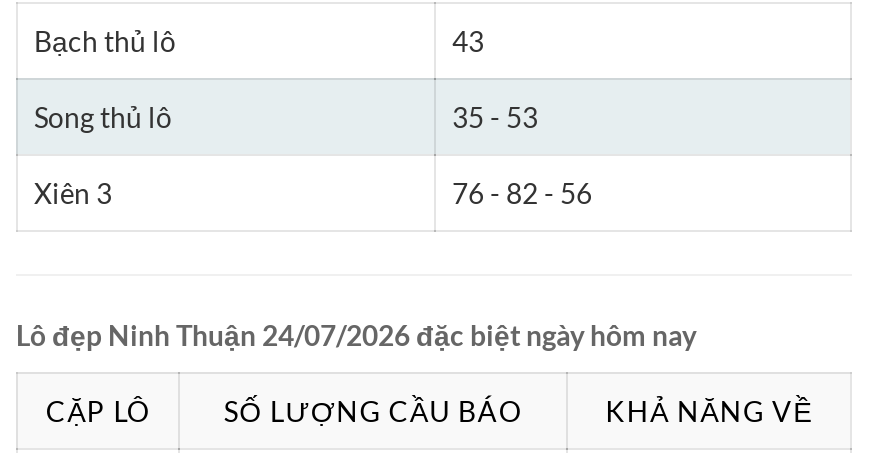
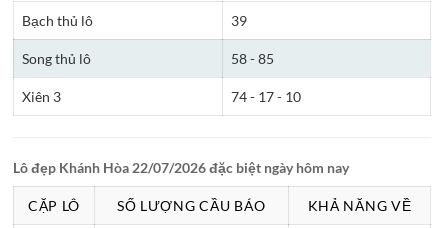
[452,25,484,59] 43 -> [231,12,247,29] 39
[452,101,538,135] 35 - 53 -> [231,50,274,67] 58 - 85
[452,177,592,211] 76 - 82 - 56 -> [231,88,301,105] 74 - 17 - 10
[16,317,696,351] Lô đẹp Ninh Thuận 24/07/2026 đặc biệt ngày hôm nay -> [13,159,349,176] Lô đẹp Khánh Hòa 22/07/2026 đặc biệt ngày hôm nay

